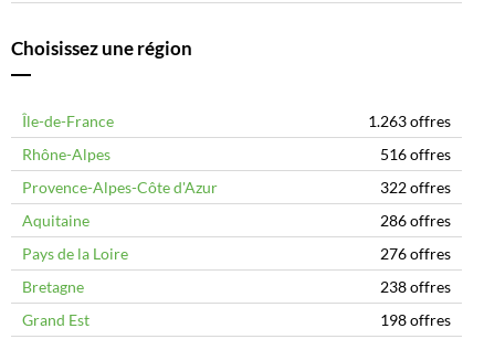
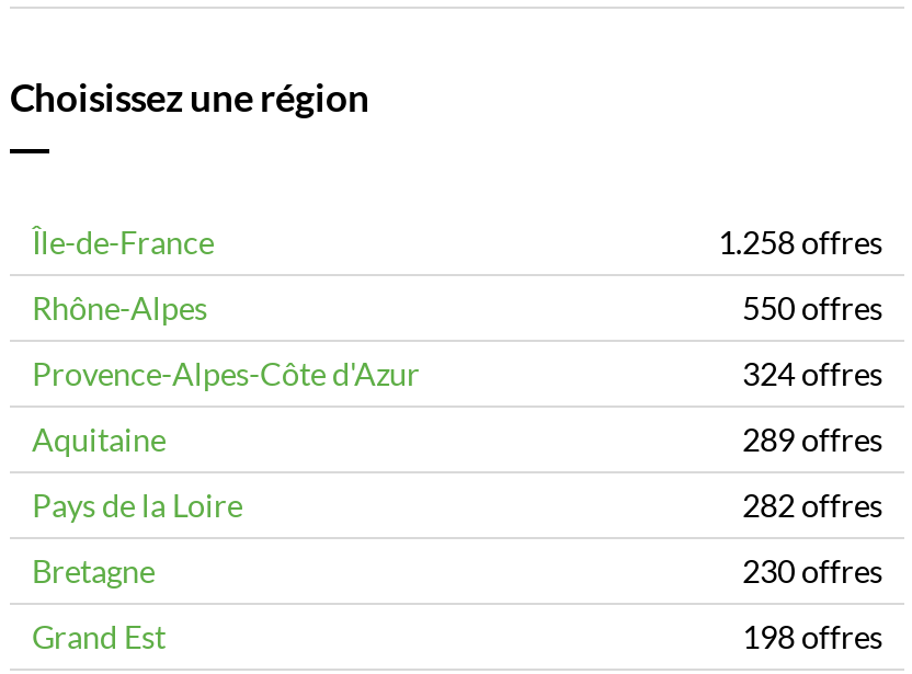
[368,112,451,130] 1.263 offres -> [718,224,882,261] 1.258 offres
[380,145,451,163] 516 offres -> [742,289,882,327] 550 offres
[380,178,451,197] 322 offres -> [742,355,882,392] 324 offres
[380,211,451,230] 286 offres -> [742,421,882,458] 289 offres
[380,244,451,263] 276 offres -> [742,487,882,524] 282 offres
[380,277,451,296] 238 offres -> [742,552,882,590] 230 offres

